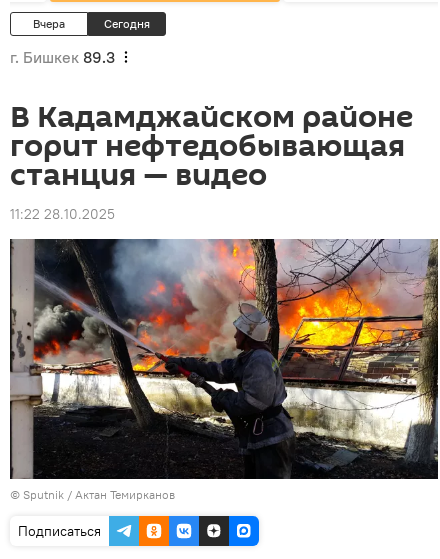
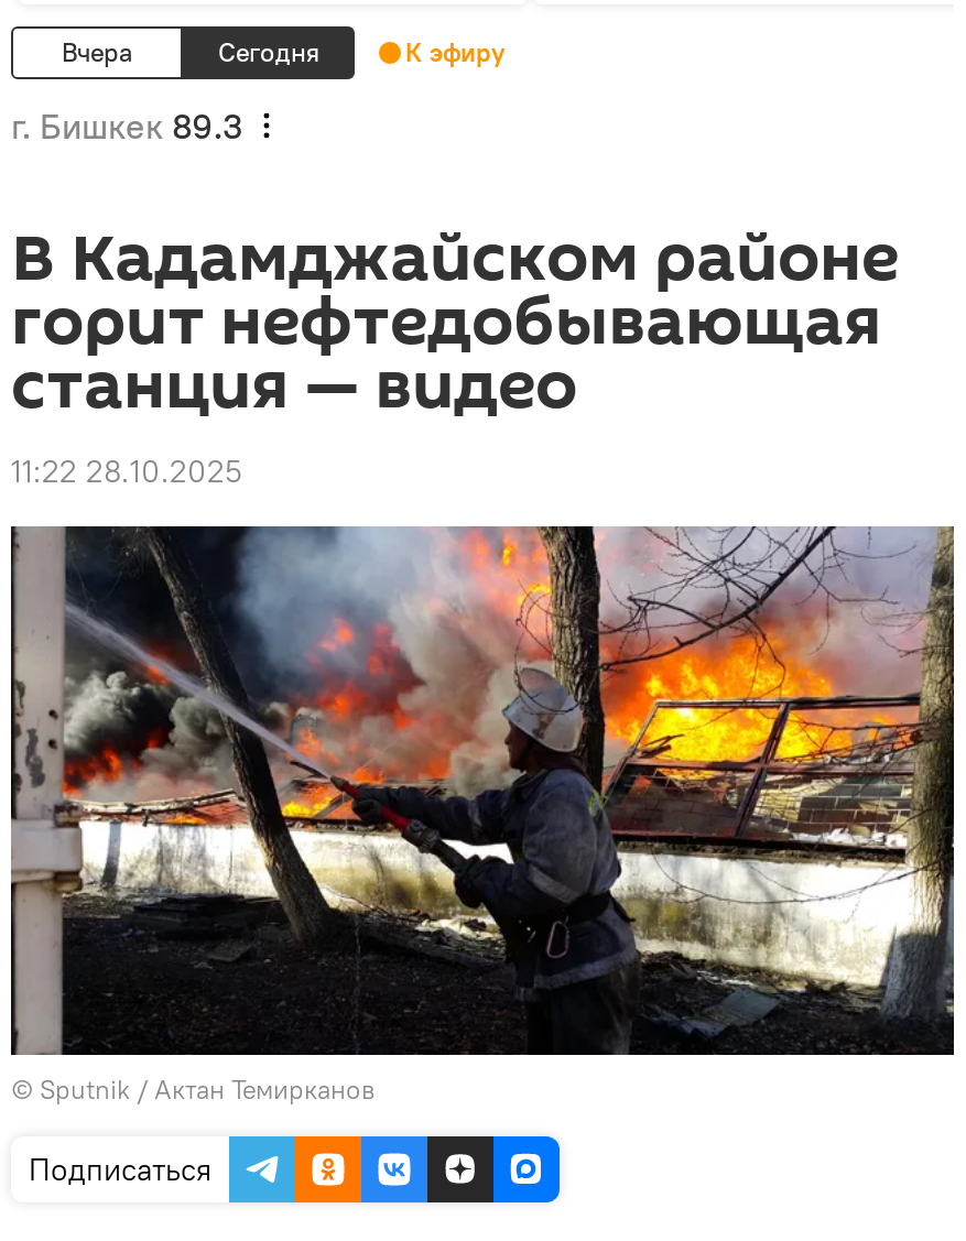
none -> [405,35,504,68] К эфиру

